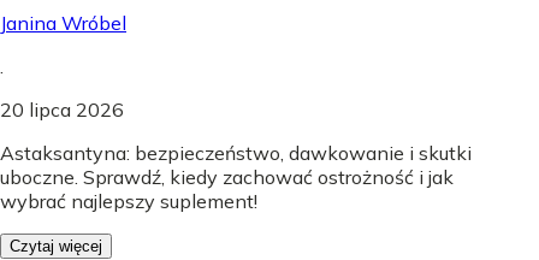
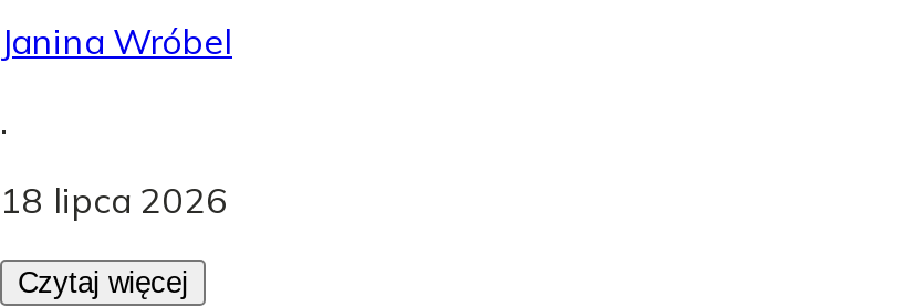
[0,98,472,213] 20 lipca 2026 | Astaksantyna: bezpieczeństwo, dawkowanie i skutki | uboczne. Sprawdź, kiedy zachować ostrożność i jak | wybrać najlepszy suplement! -> [0,177,228,221] 18 lipca 2026

